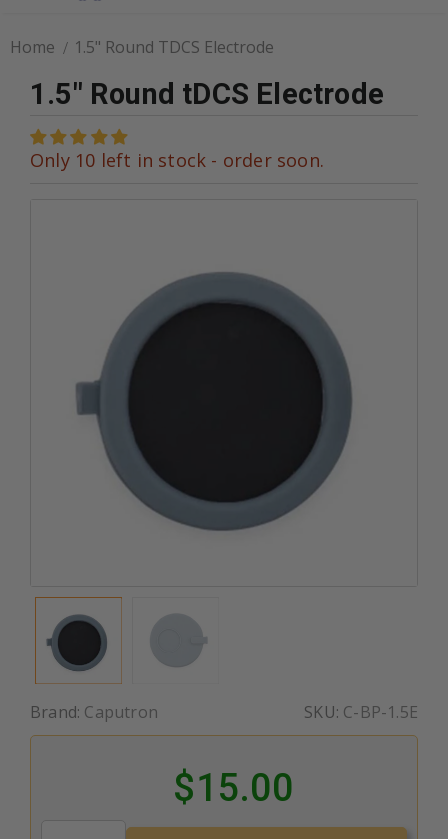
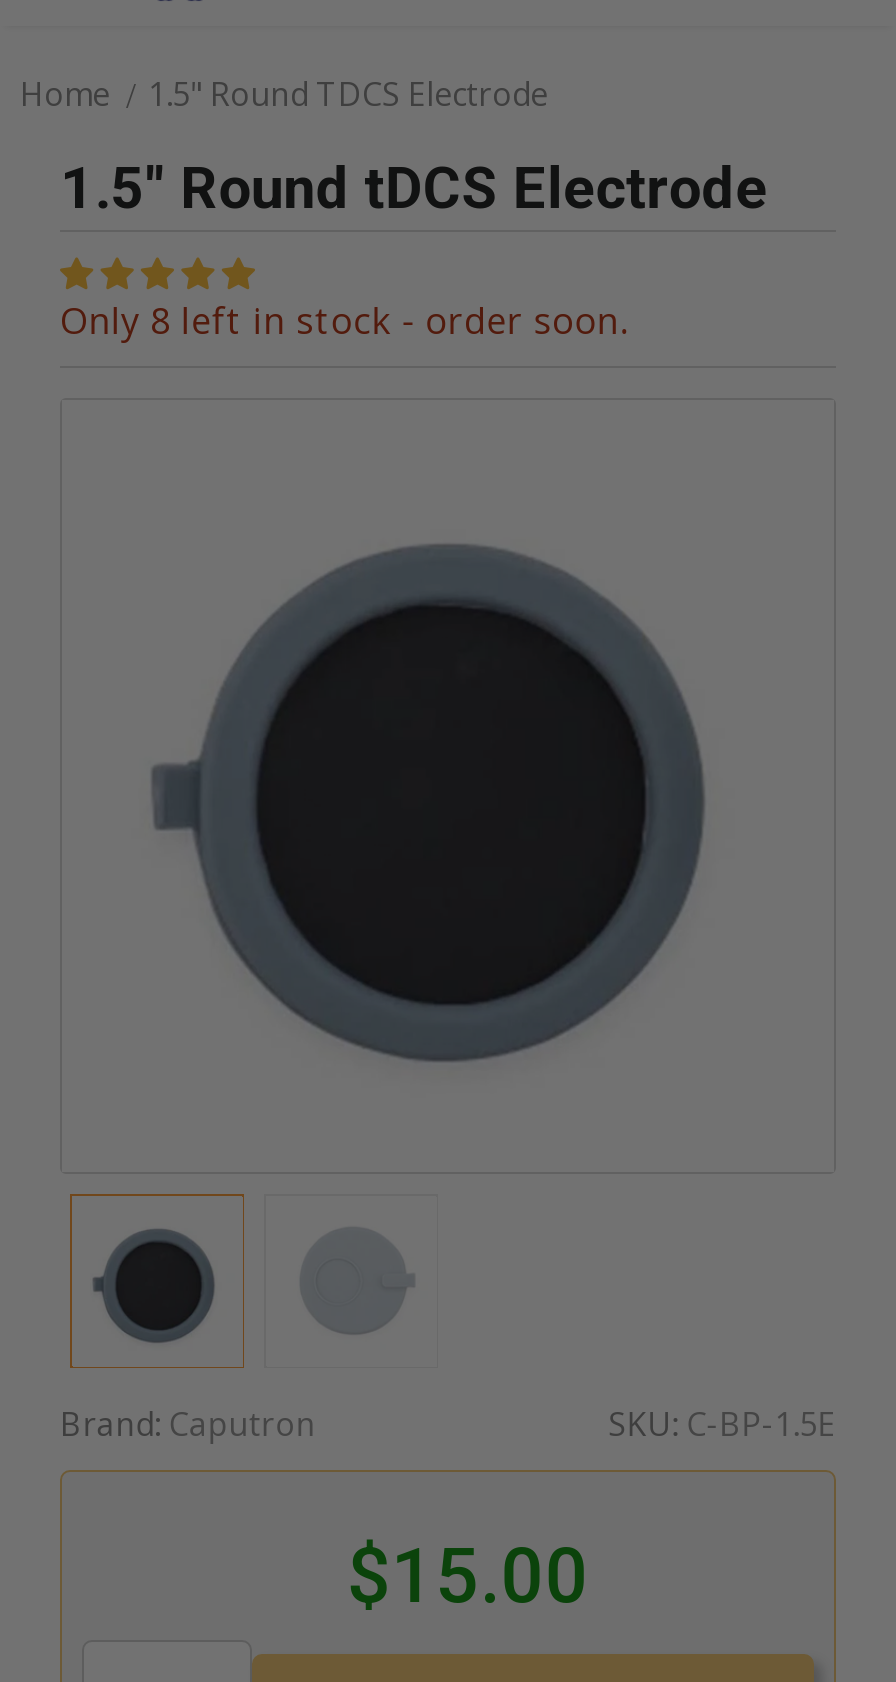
[30,148,324,172] Only 10 left in stock - order soon. -> [60,296,628,344] Only 8 left in stock - order soon.

